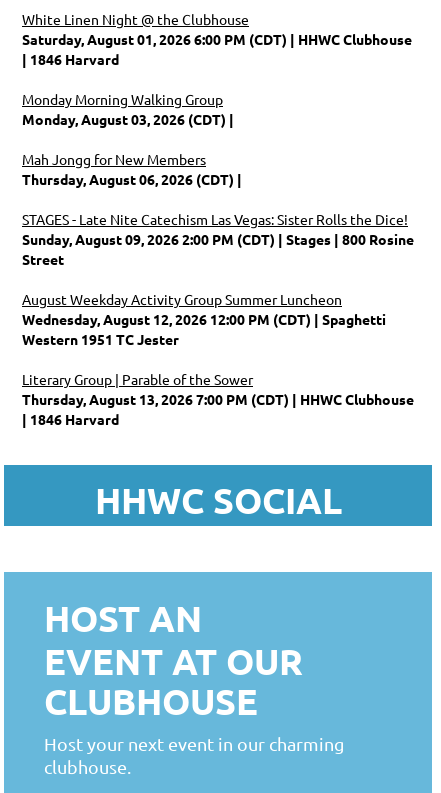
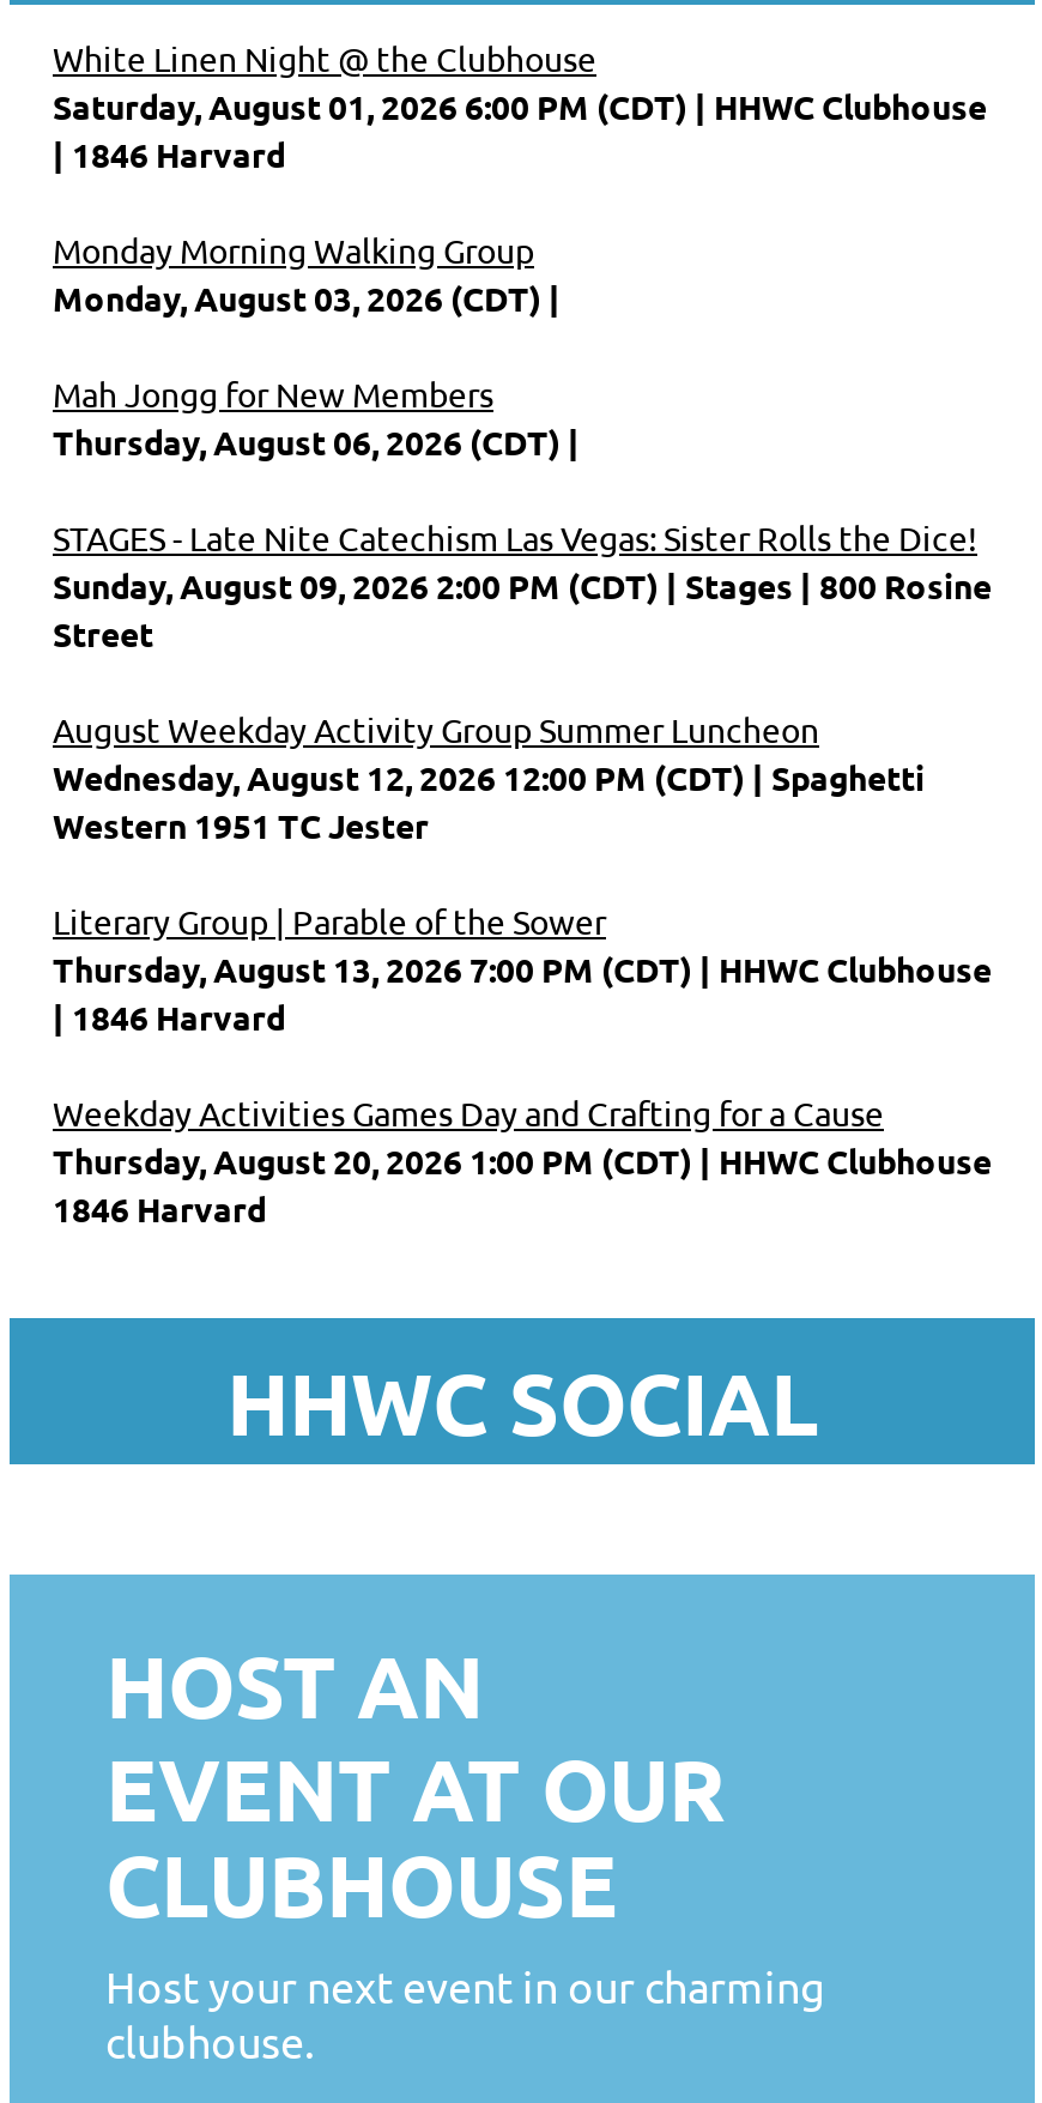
none -> [53,1089,992,1228] Weekday Activities Games Day and Crafting for a Cause | Thursday, August 20, 2026 1:00 PM (CDT) | HHWC Clubhouse | 1846 Harvard

